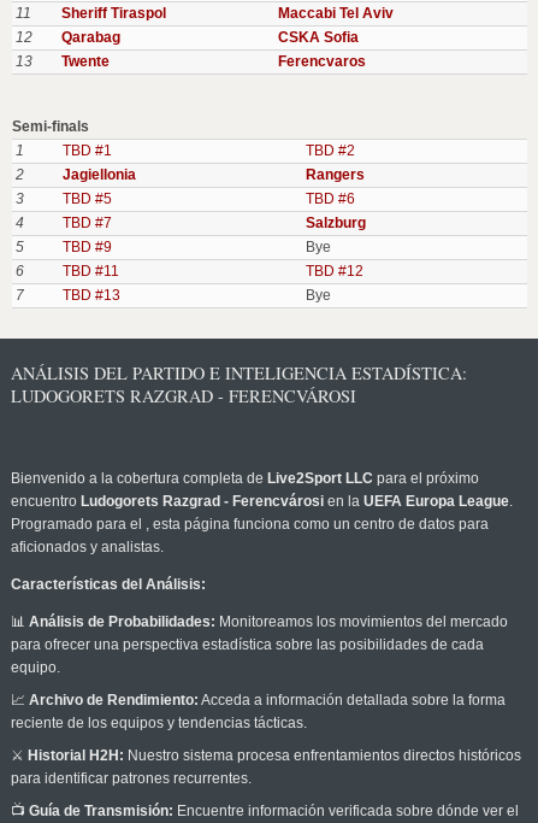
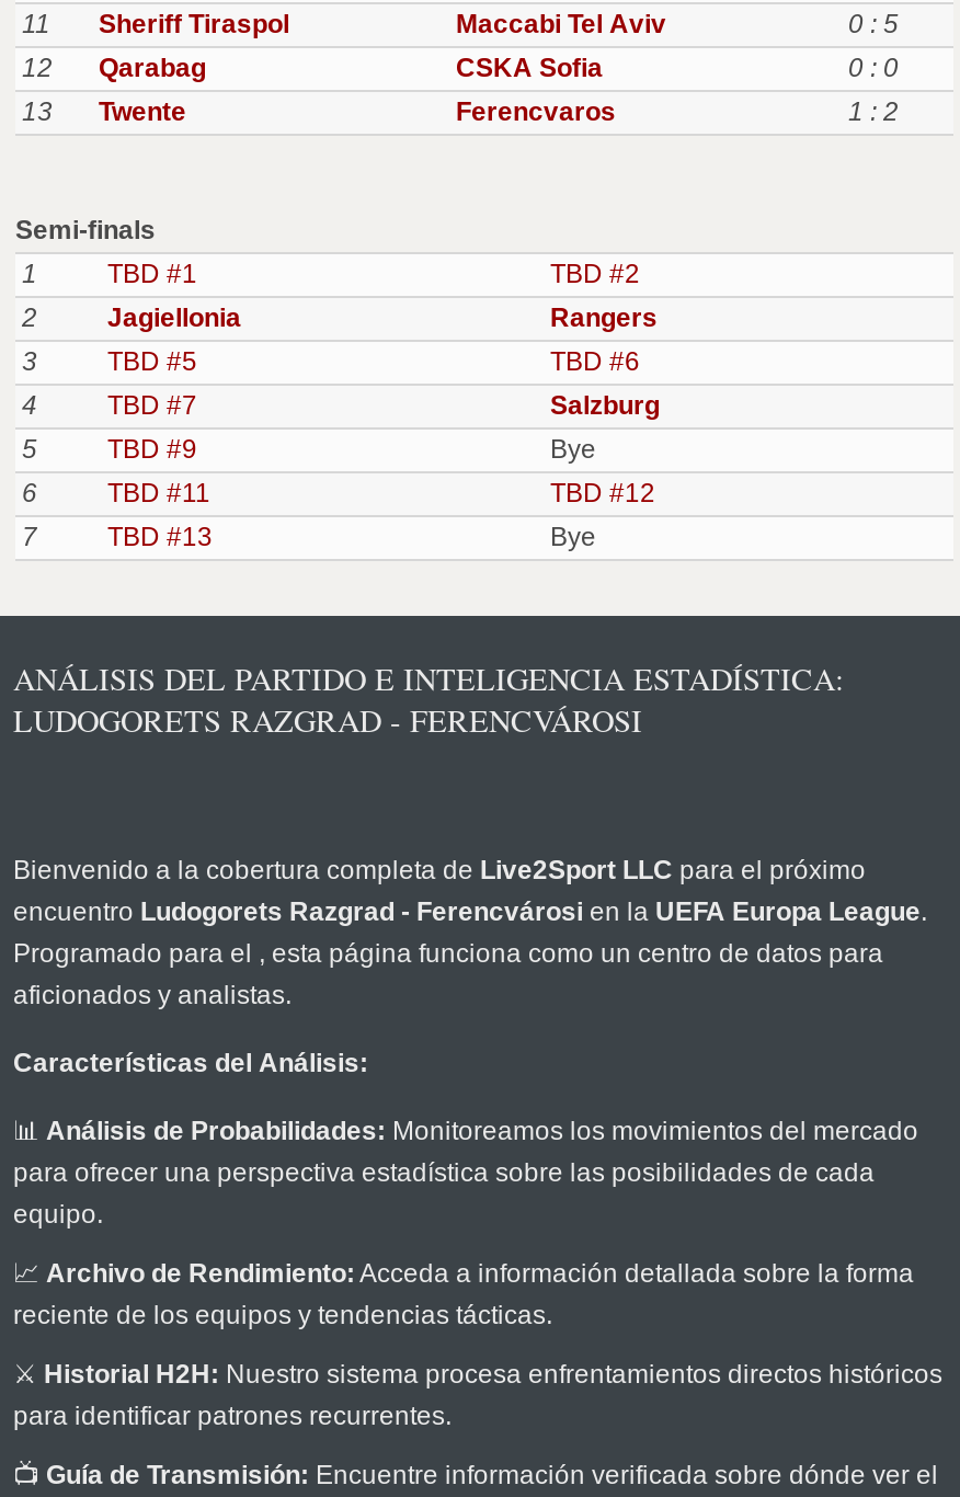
none -> [848,9,899,39] 0 : 5
none -> [848,53,899,83] 0 : 0
none -> [848,96,899,127] 1 : 2

